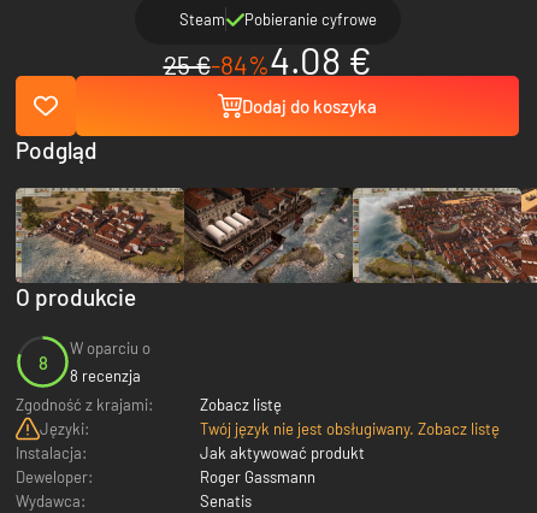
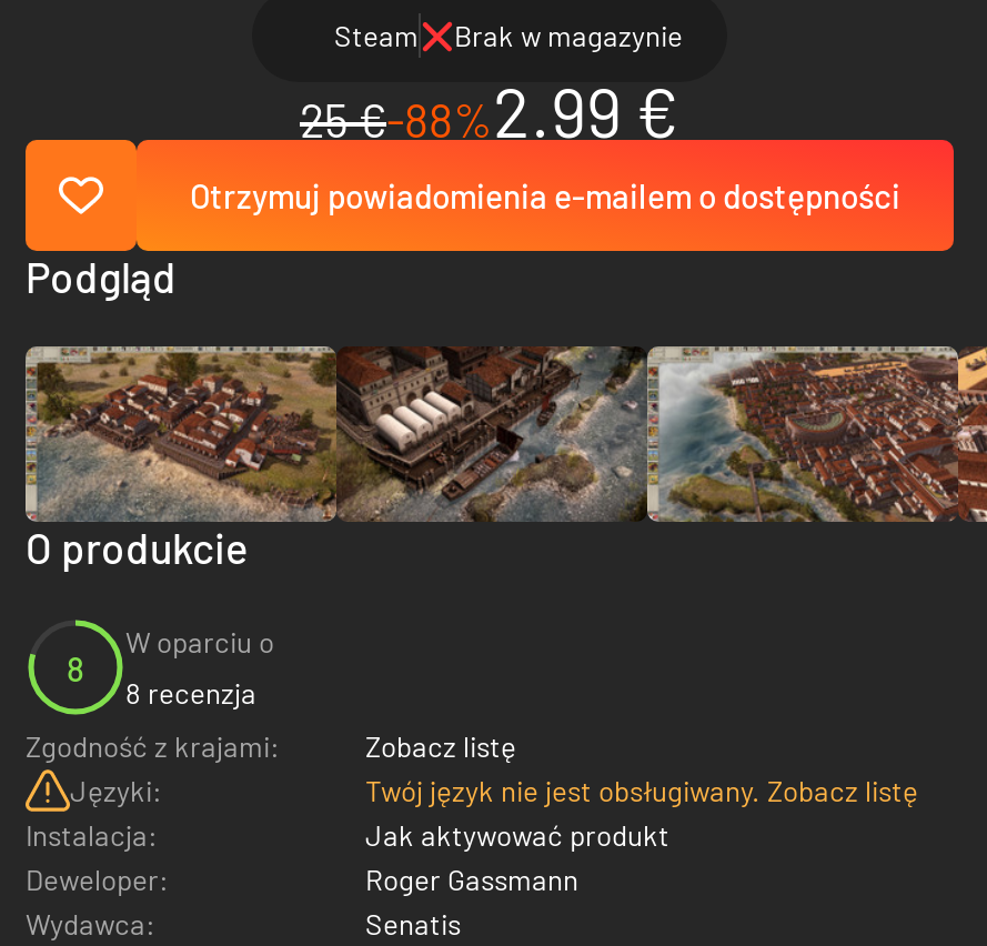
[163,10,377,117] Pobieranie cyfrowe | 25 €-84%4.08 € | Dodaj do koszyka -> [190,18,900,215] Brak w magazynie | 25 €-88%2.99 € | Otrzymuj powiadomienia e-mailem o dostępności

